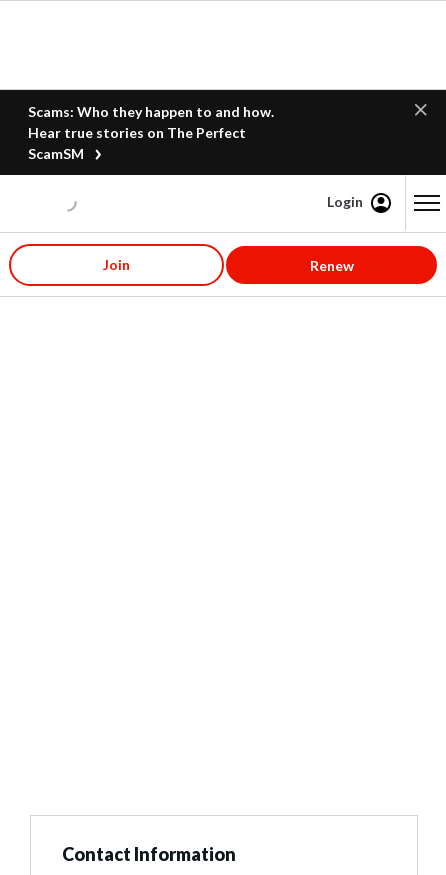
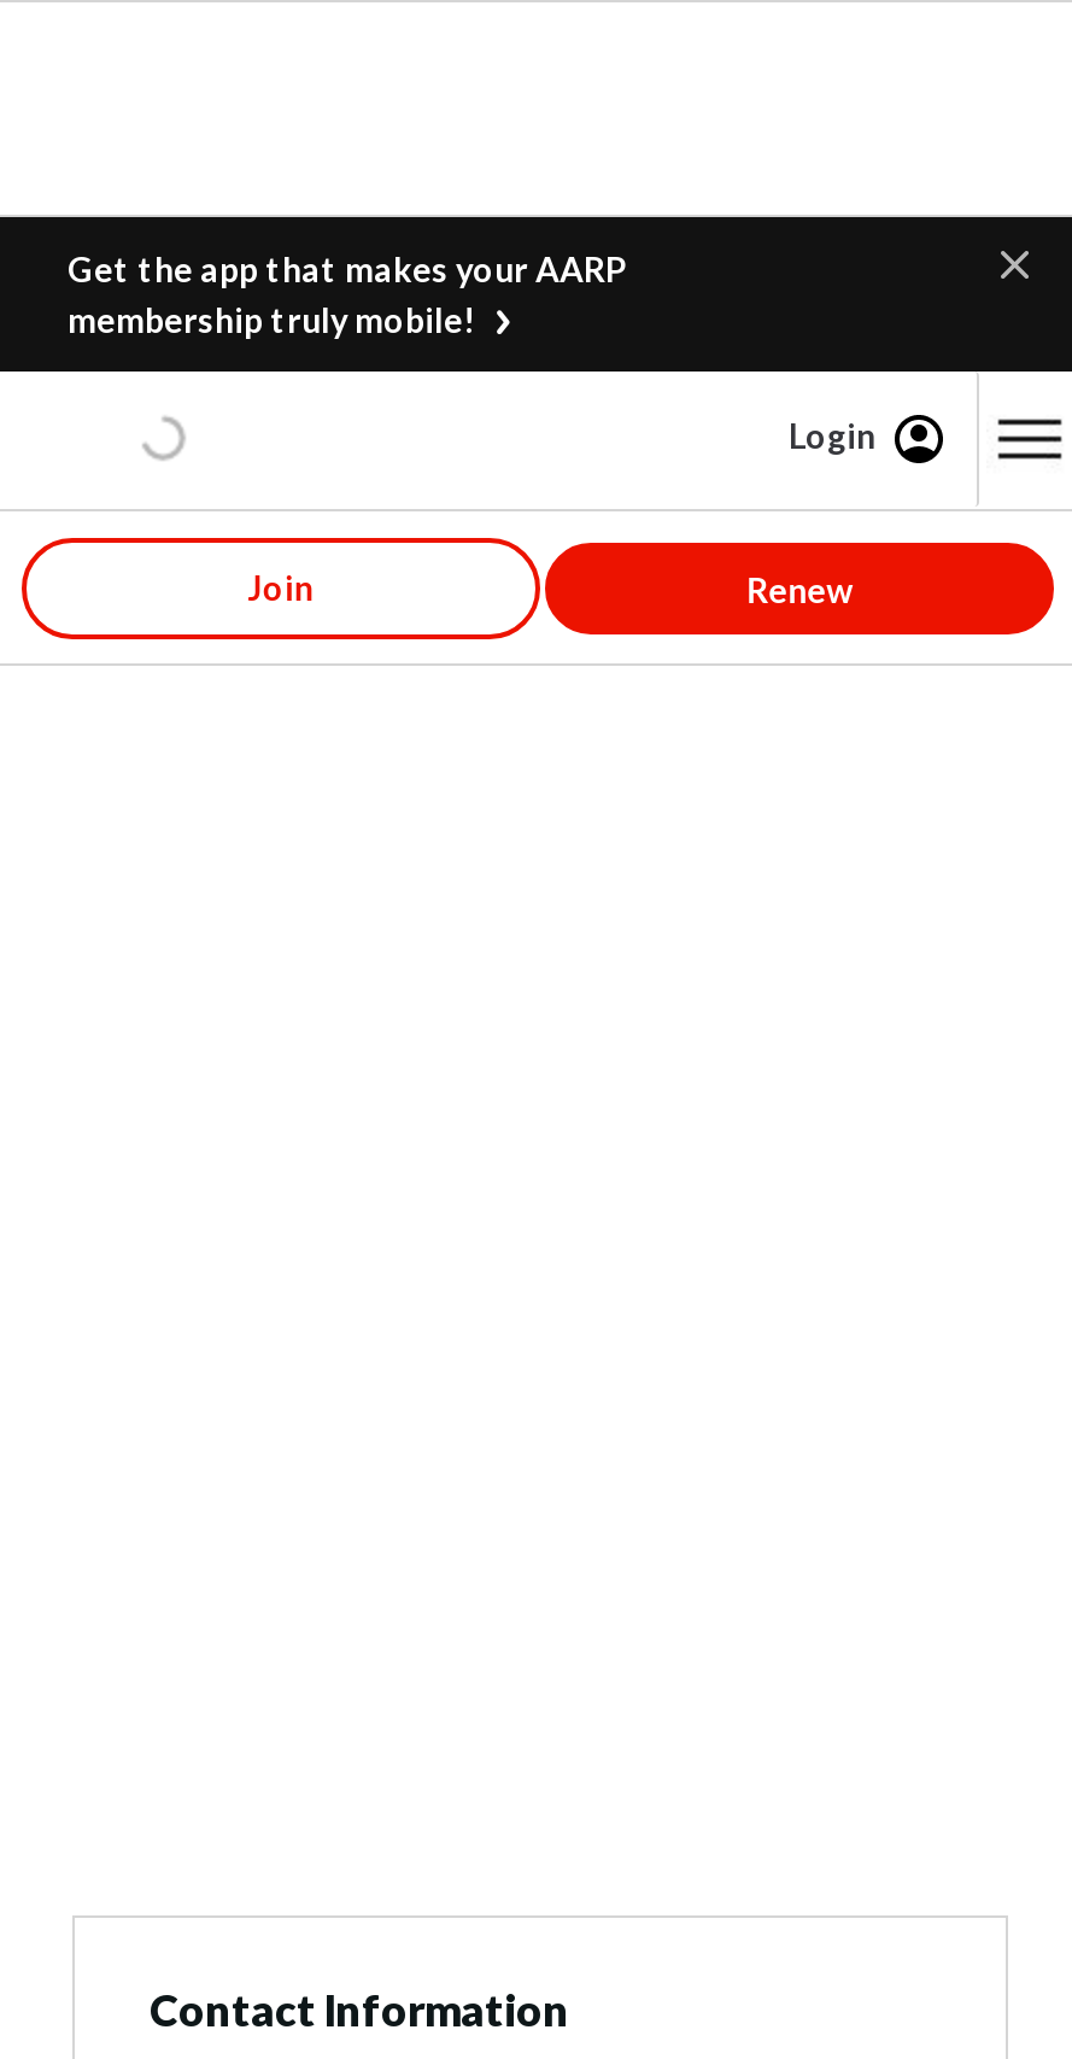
[28,103,274,162] Scams: Who they happen to and how. | Hear true stories on The Perfect | ScamSM -> [68,248,627,340] Get the app that makes your AARP | membership truly mobile!

